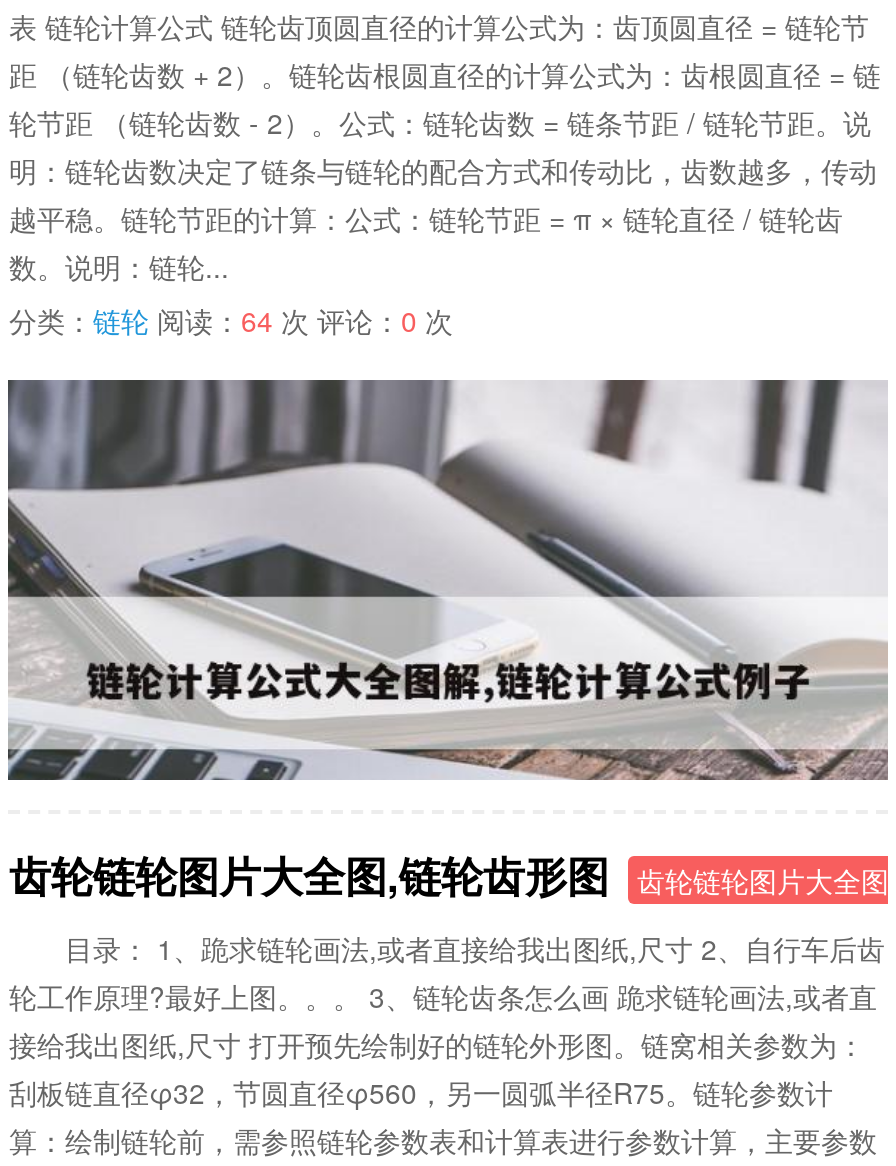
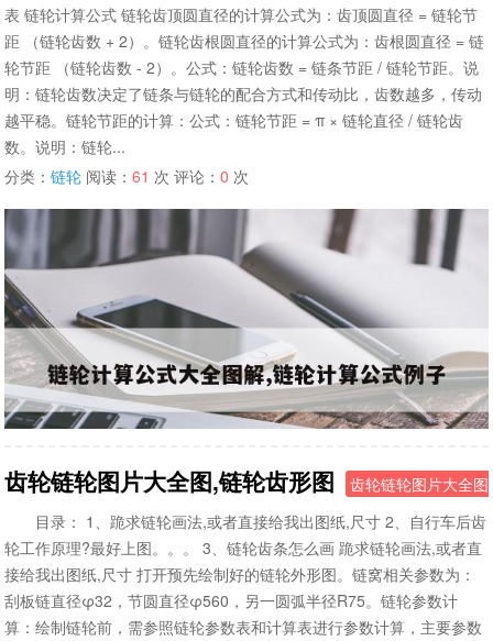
[9,300,453,340] 分类：链轮阅读：64次 评论：0次 -> [5,165,249,187] 分类：链轮阅读：61次 评论：0次

